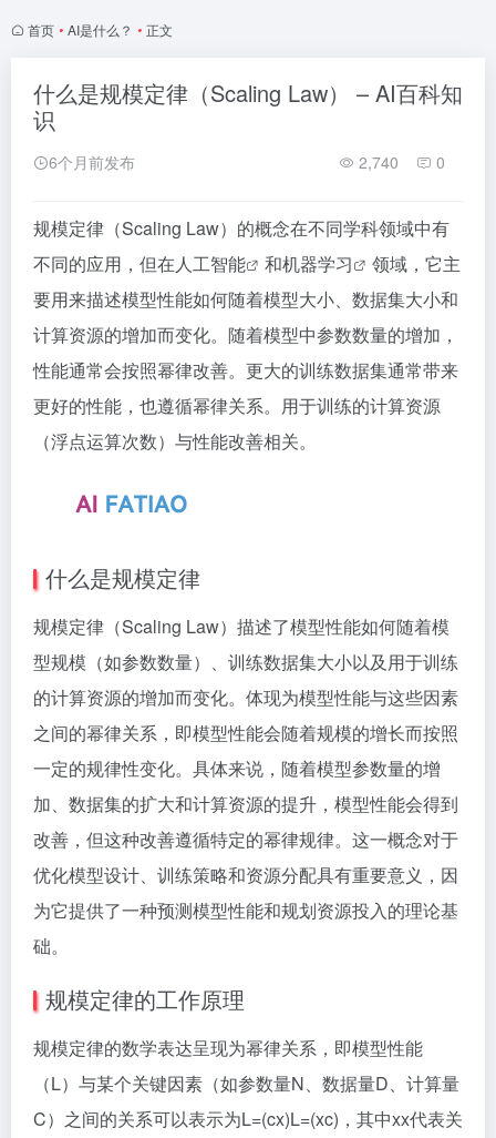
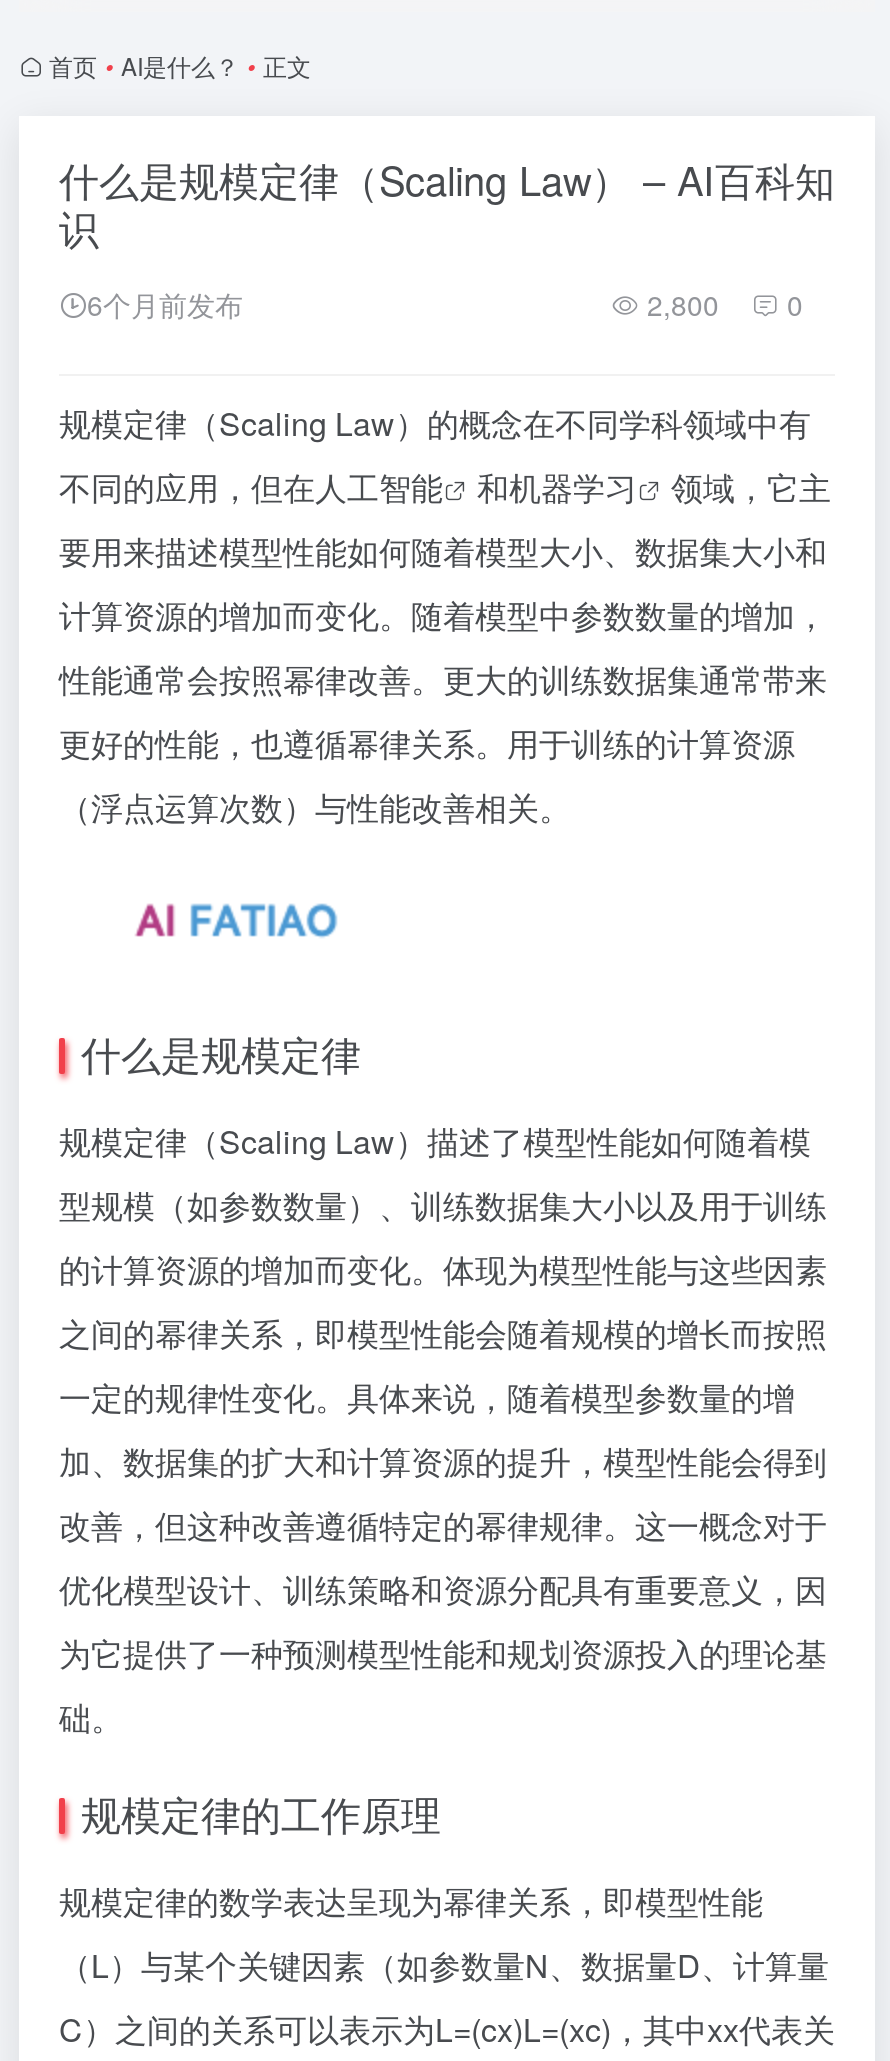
[354,151,445,173] 2,740 0 -> [639,284,803,324] 2,800 0

